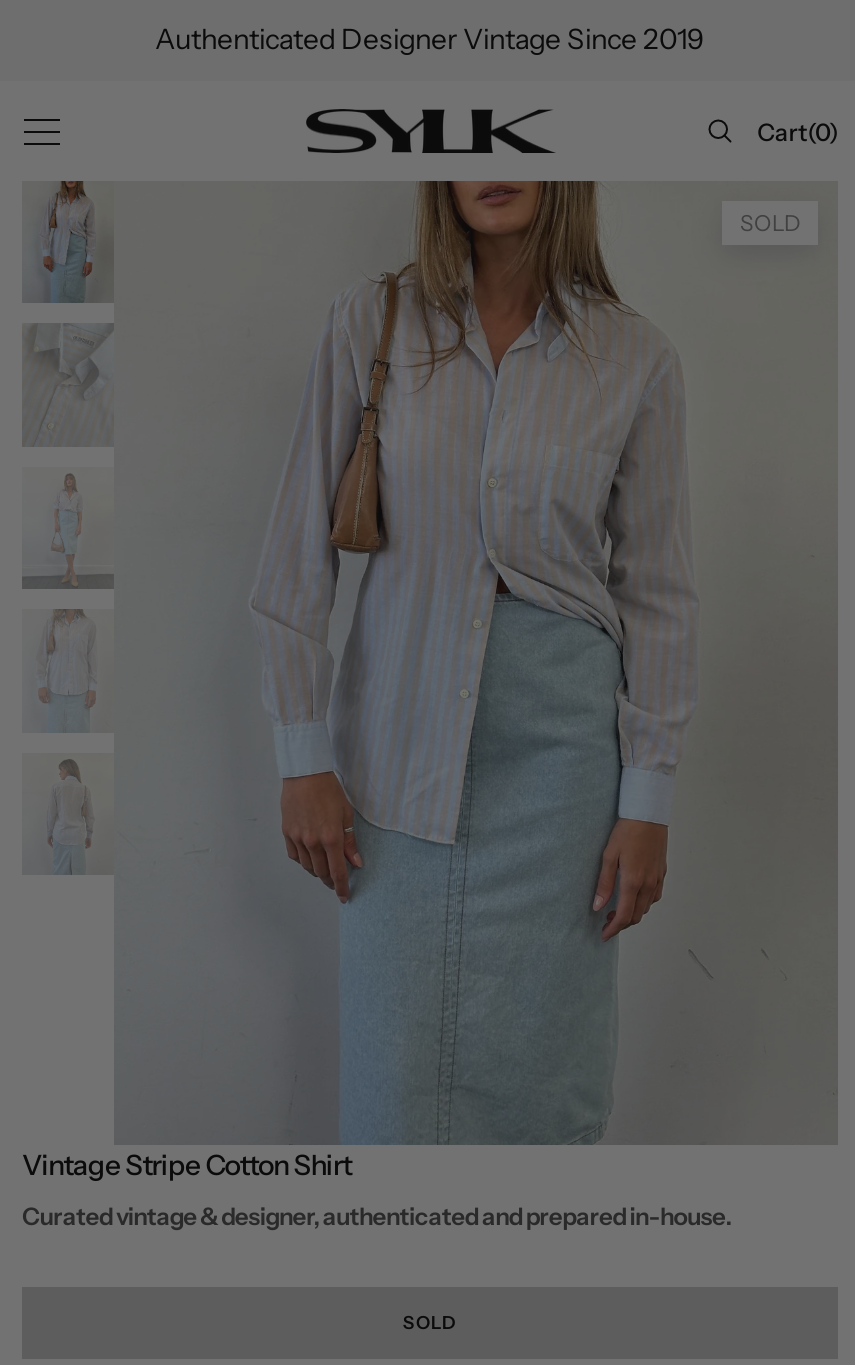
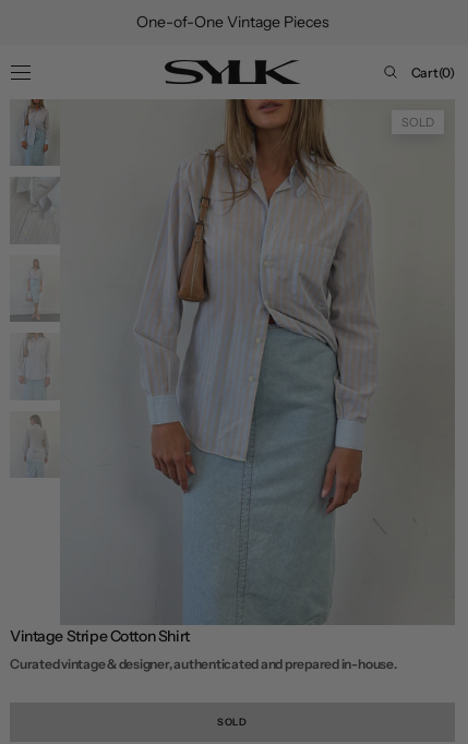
[155,21,705,57] Authenticated Designer Vintage Since 2019 -> [136,12,329,32] One-of-One Vintage Pieces

